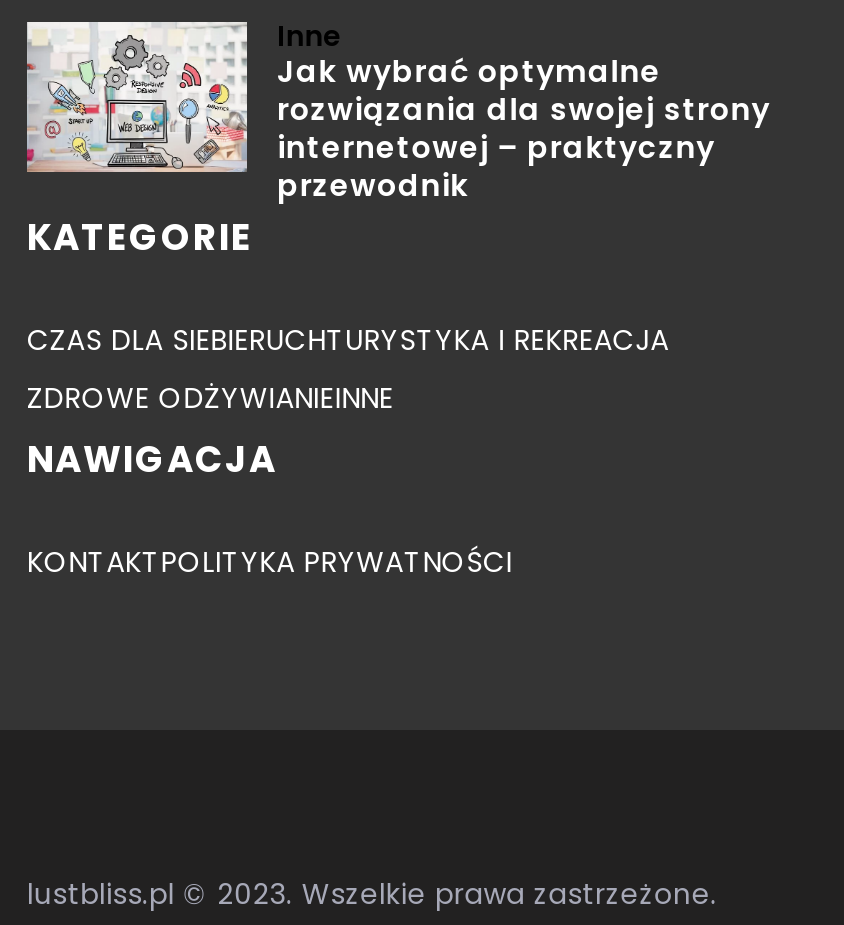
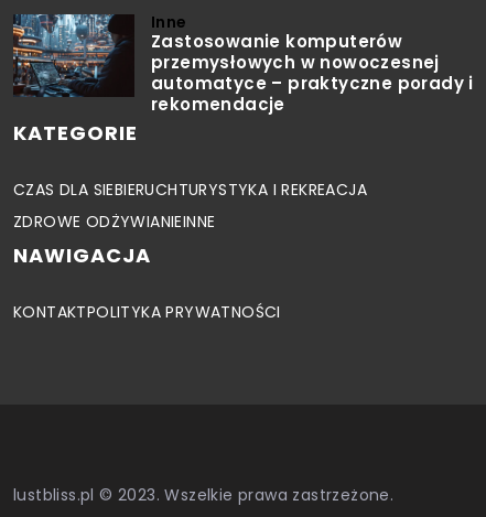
[25,19,770,207] [image] | Jak wybrać optymalne | rozwiązania dla swojej strony | internetowej – praktyczny | przewodnik -> [12,13,474,116] [image] | Zastosowanie komputerów | przemysłowych w nowoczesnej | automatyce – praktyczne porady i | rekomendacje

